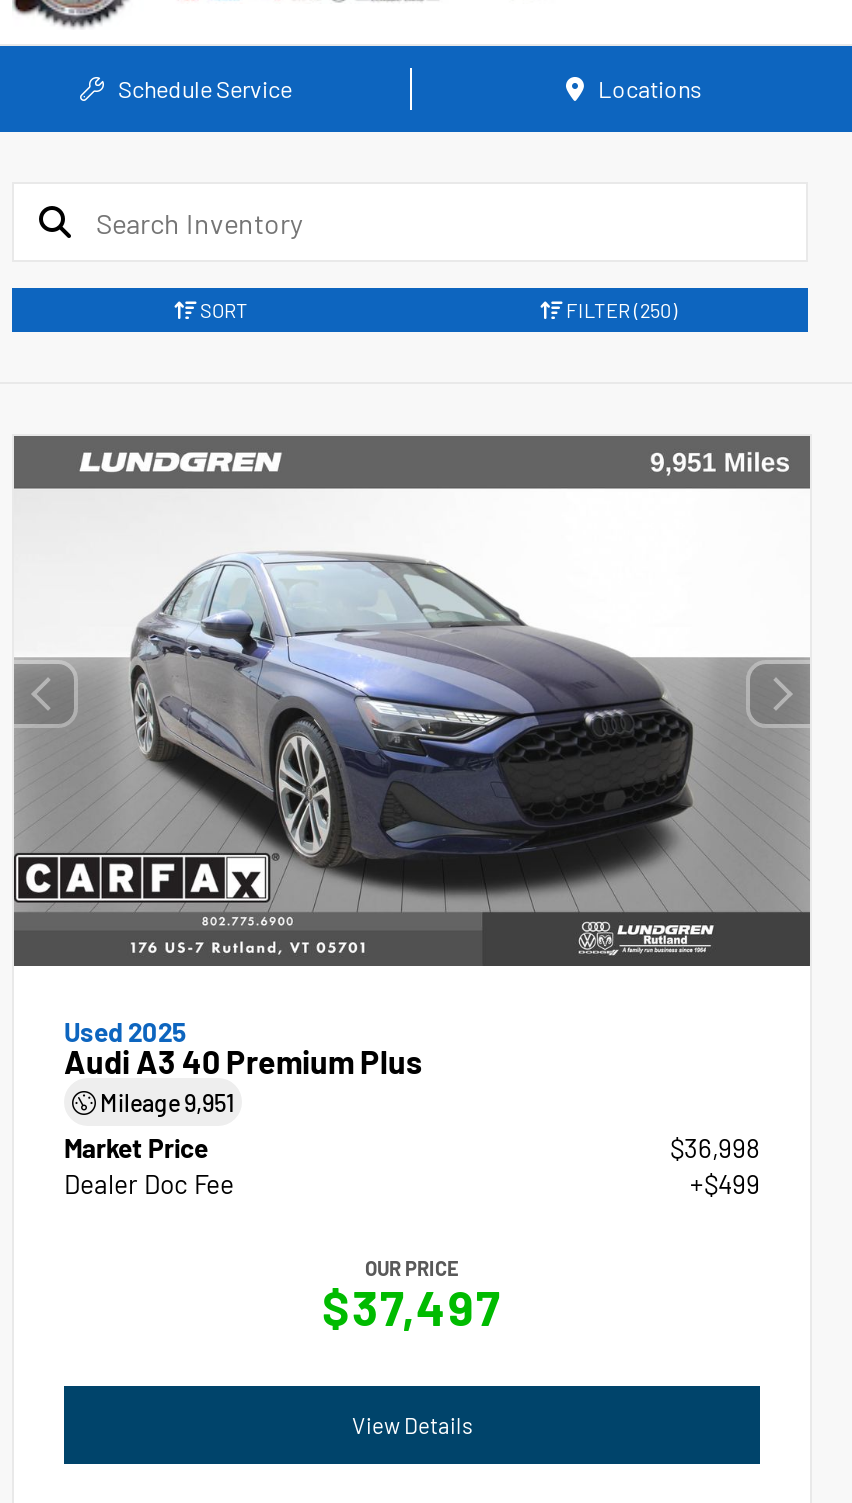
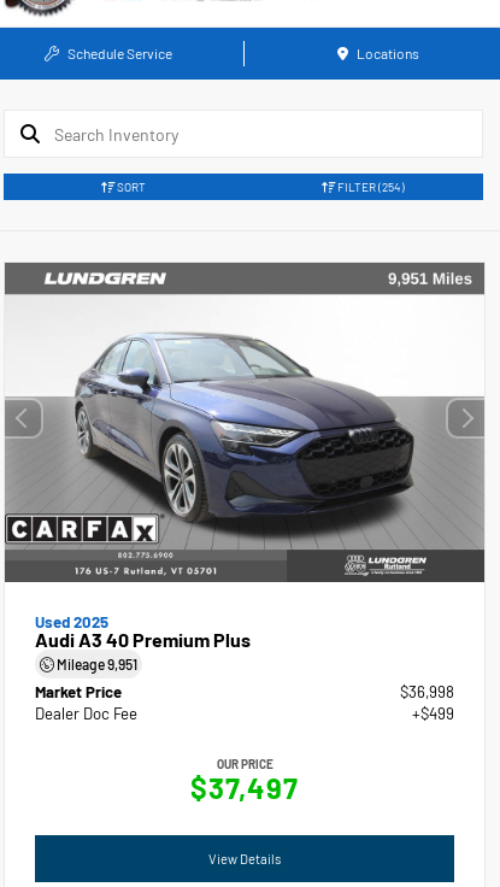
[562,298,678,322] FILTER (250) -> [335,179,405,194] FILTER (254)

